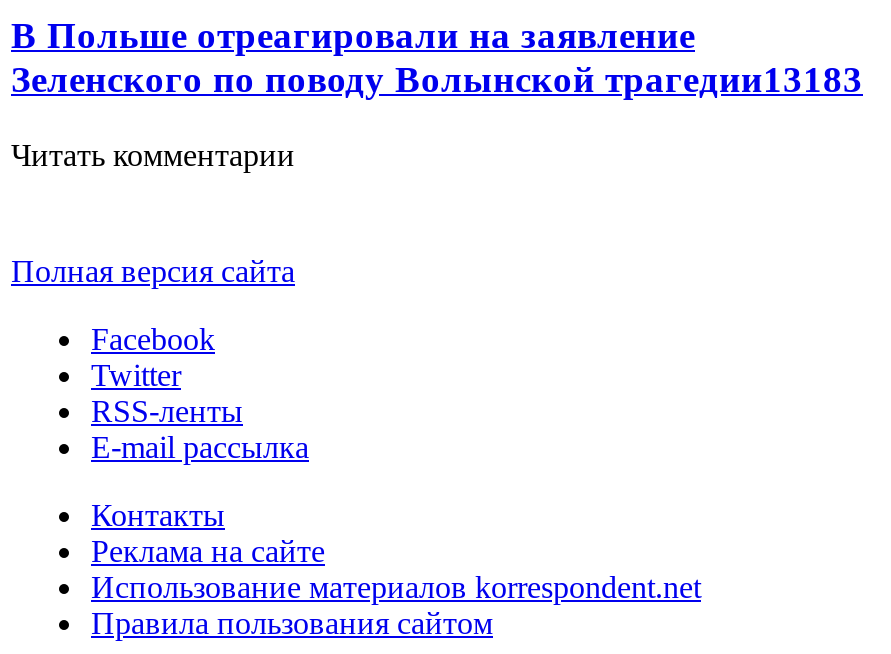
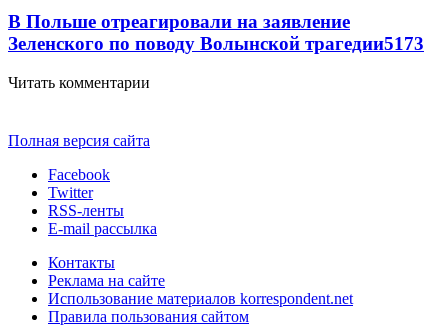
[11,58,863,100] Зеленского по поводу Волынской трагедии13183 -> [8,33,424,54] Зеленского по поводу Волынской трагедии5173

